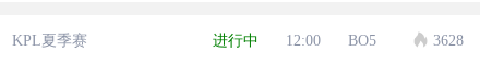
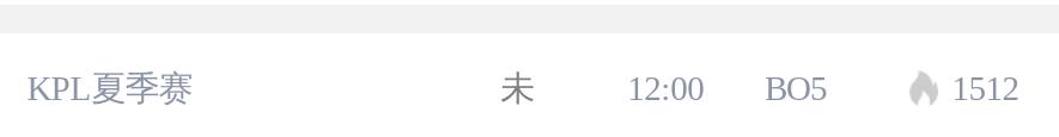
[212,31,258,49] 进行中 -> [500,69,534,107] 未
[433,31,464,49] 3628 -> [952,69,1019,107] 1512

